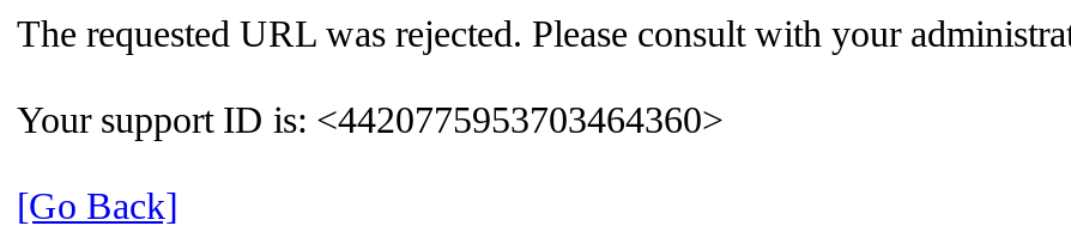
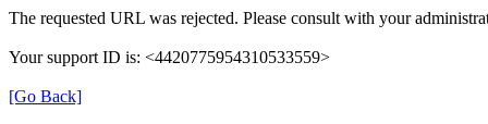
[17,99,724,140] Your support ID is: <4420775953703464360> -> [9,48,330,66] Your support ID is: <4420775954310533559>

